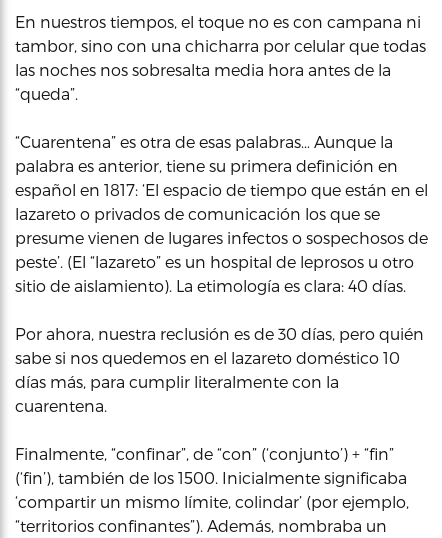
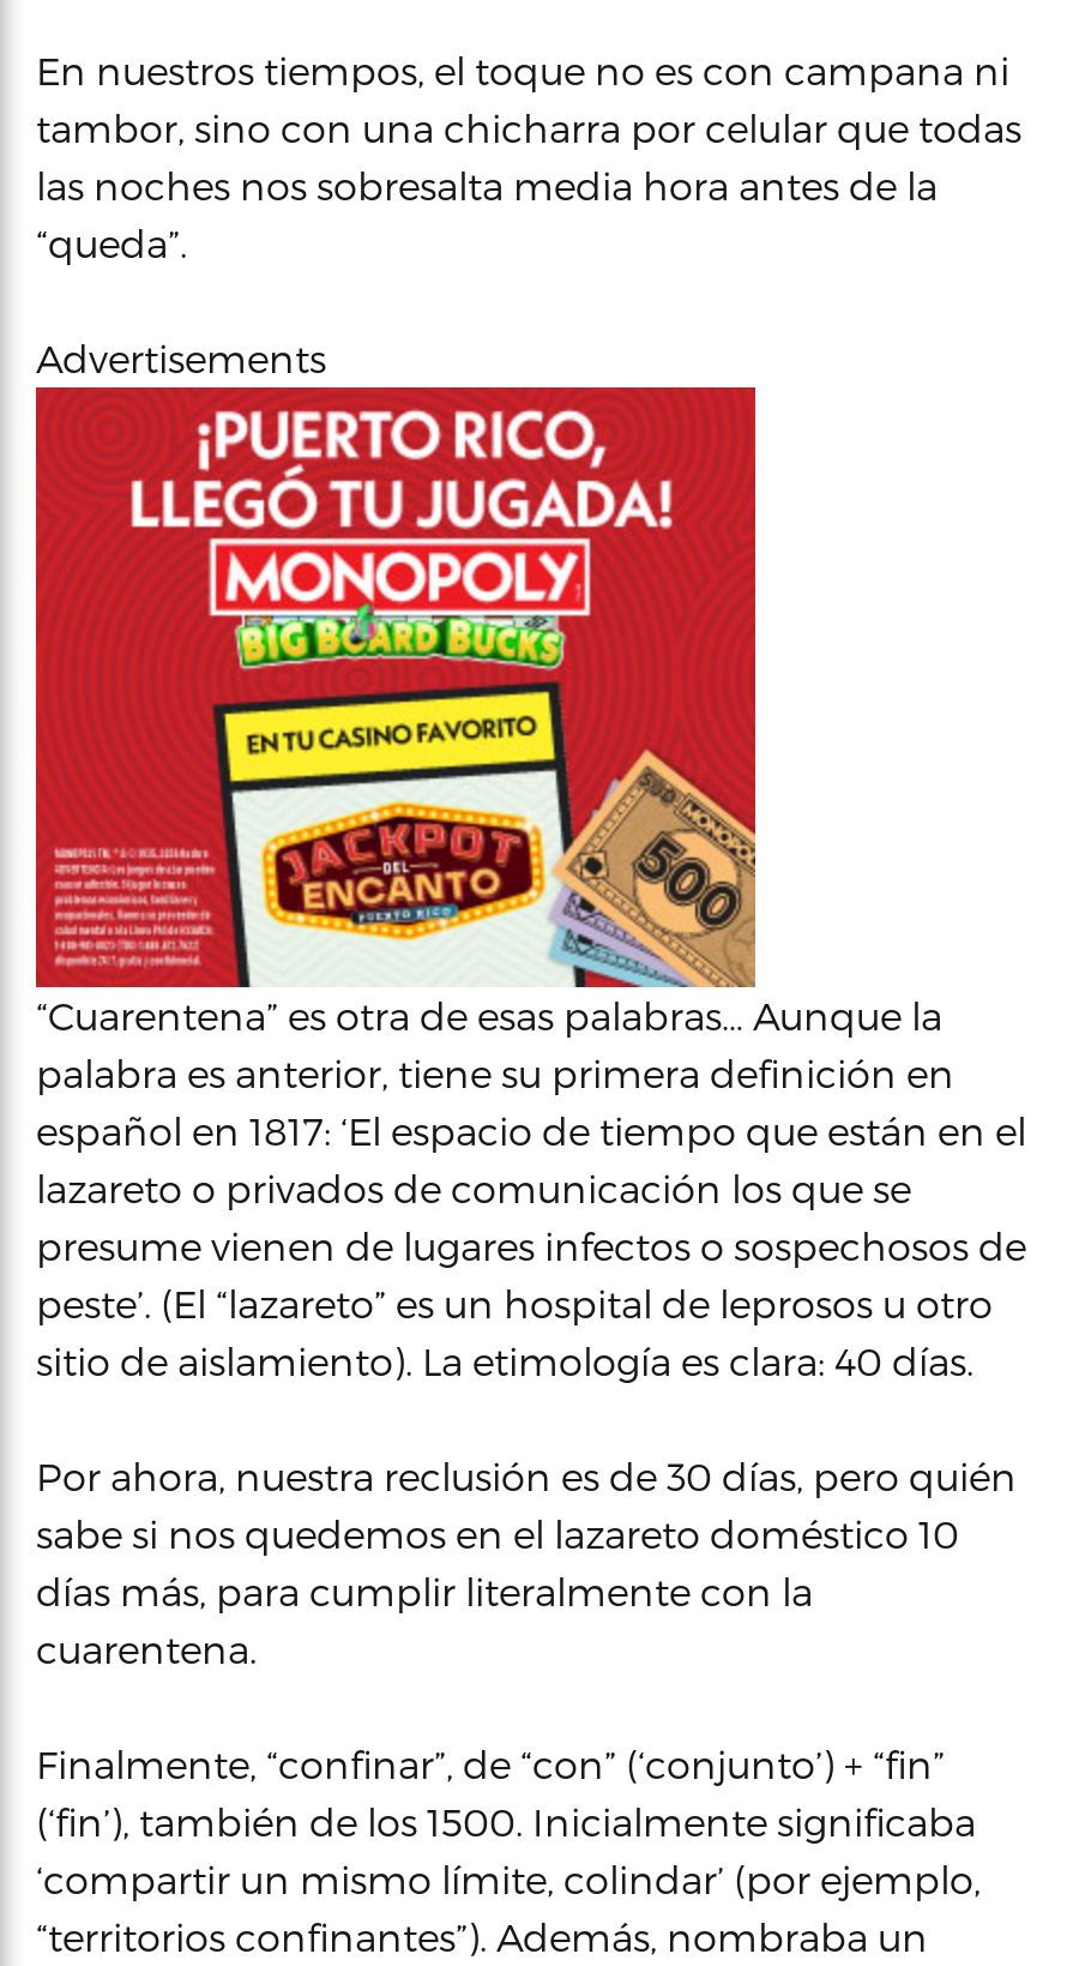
none -> [34,385,758,987] [image]
none -> [36,335,326,380] Advertisements

